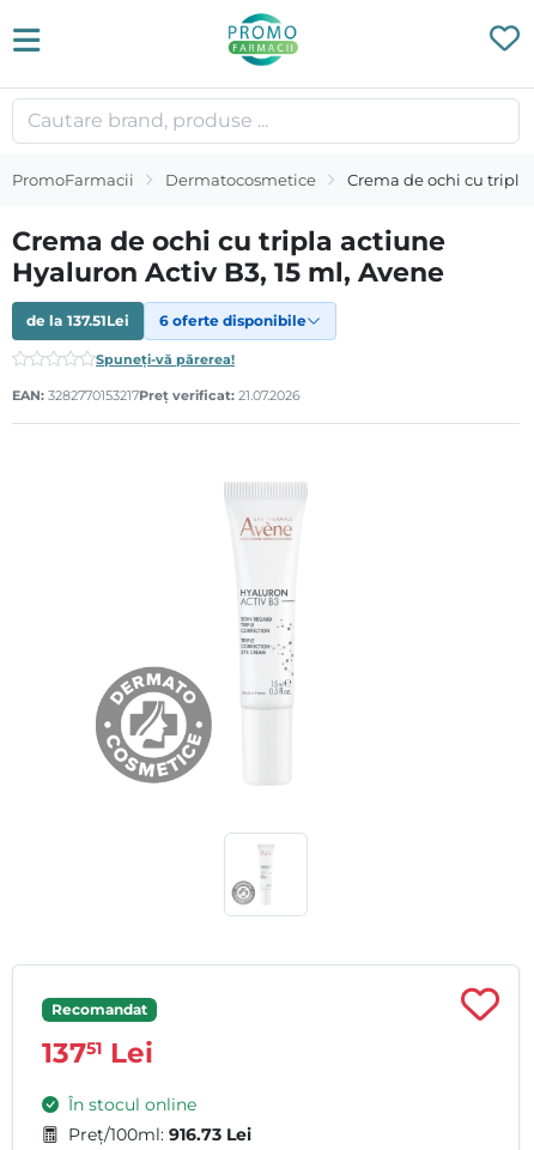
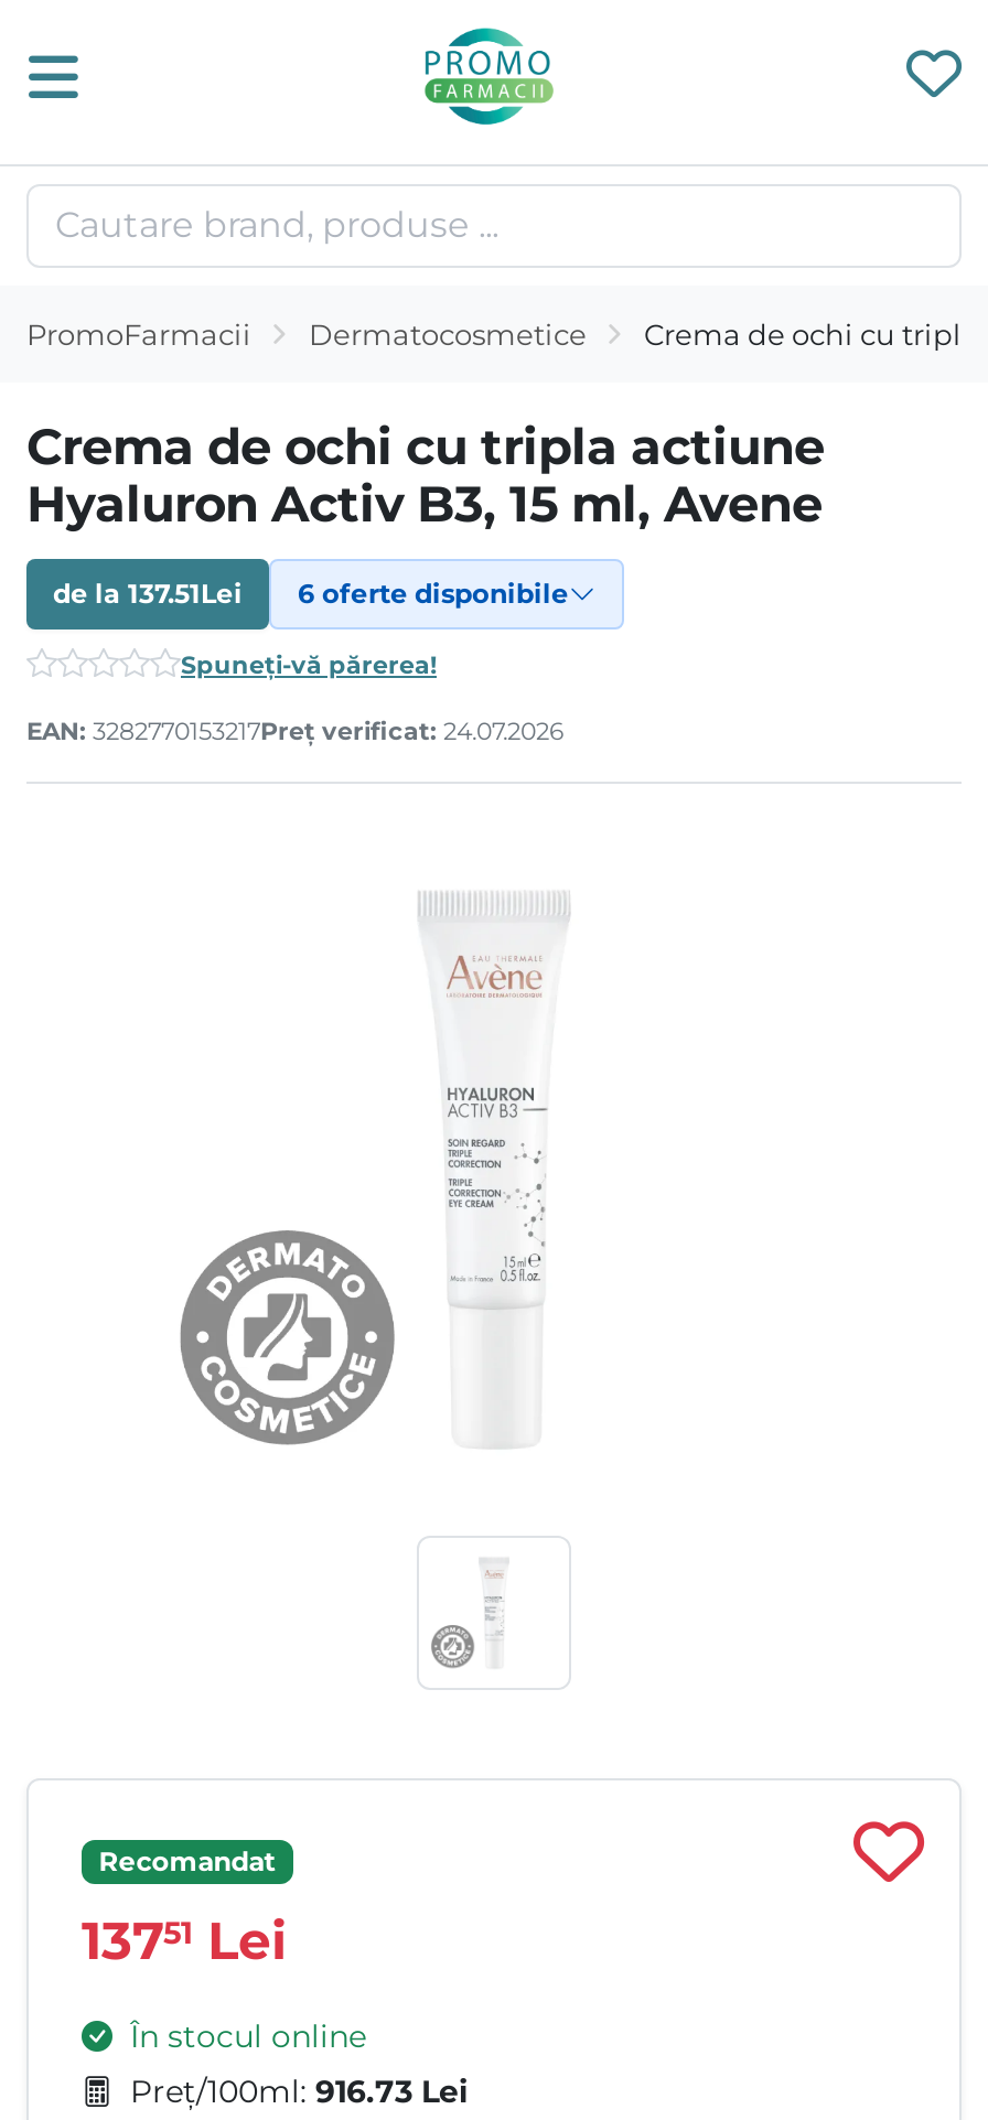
[12,387,301,404] EAN: 3282770153217Preț verificat: 21.07.2026 -> [26,715,565,746] EAN: 3282770153217Preț verificat: 24.07.2026

